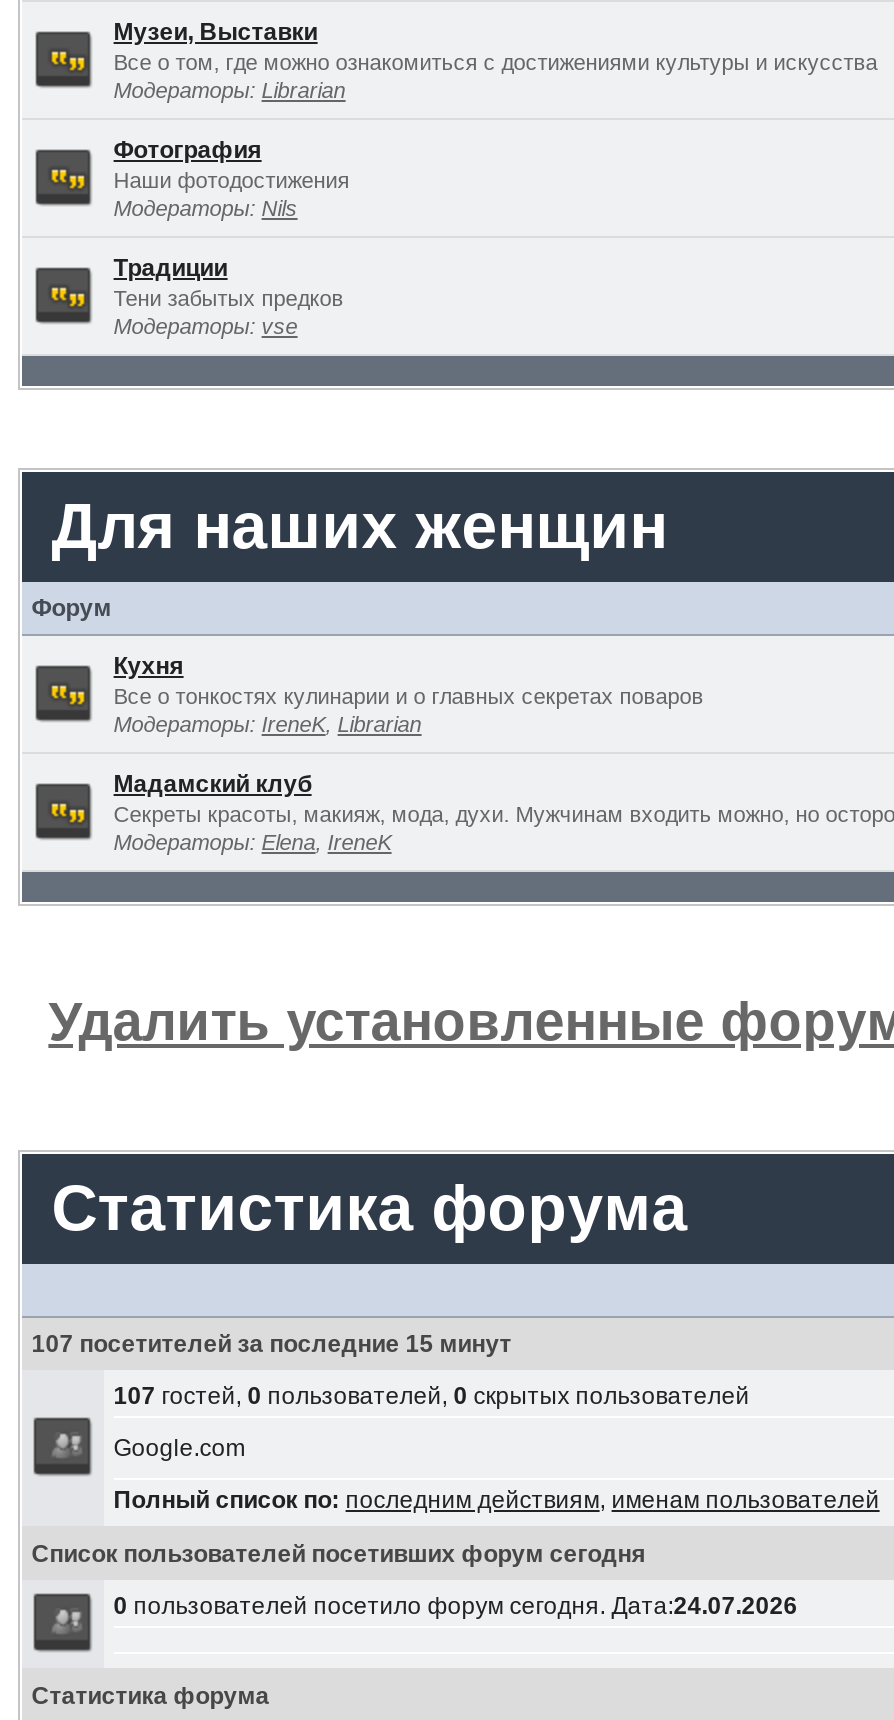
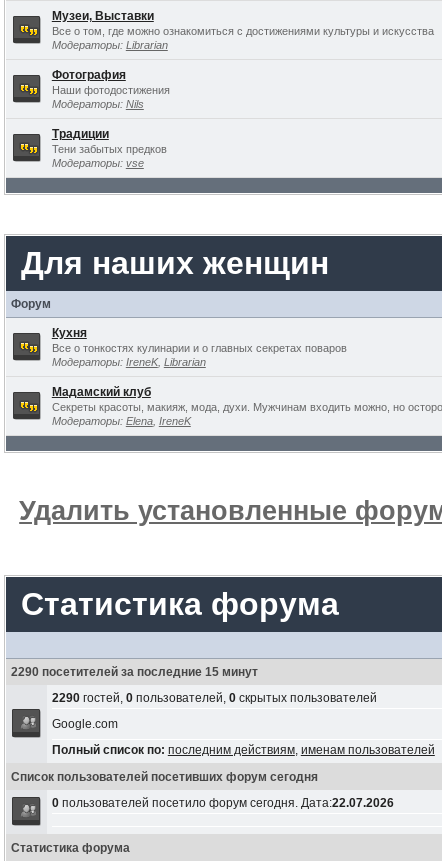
[32,1330,512,1358] 107 посетителей за последние 15 минут -> [11,665,258,679] 2290 посетителей за последние 15 минут
[114,1382,750,1410] 107 гостей, 0 пользователей, 0 скрытых пользователей -> [52,691,377,705] 2290 гостей, 0 пользователей, 0 скрытых пользователей
[114,1592,798,1620] 0 пользователей посетило форум сегодня. Дата:24.07.2026 -> [52,796,394,810] 0 пользователей посетило форум сегодня. Дата:22.07.2026

